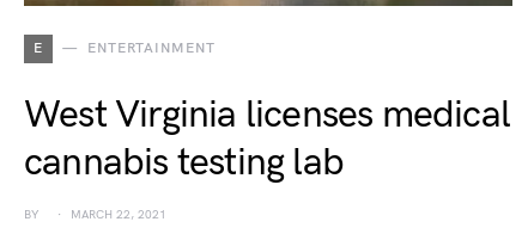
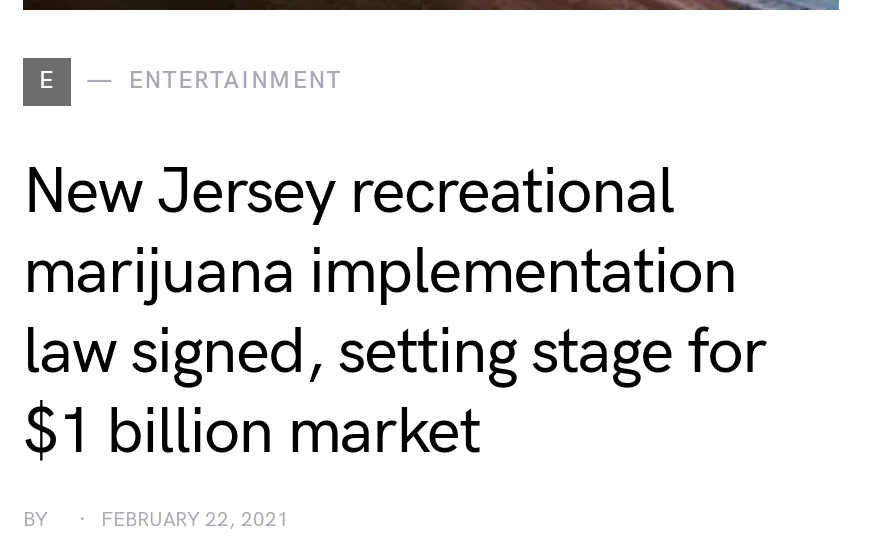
[24,92,510,186] West Virginia licenses medical | cannabis testing lab -> [23,154,767,472] New Jersey recreational | marijuana implementation | law signed, setting stage for | $1 billion market
[71,208,166,222] MARCH 22, 2021 -> [101,508,289,532] FEBRUARY 22, 2021

